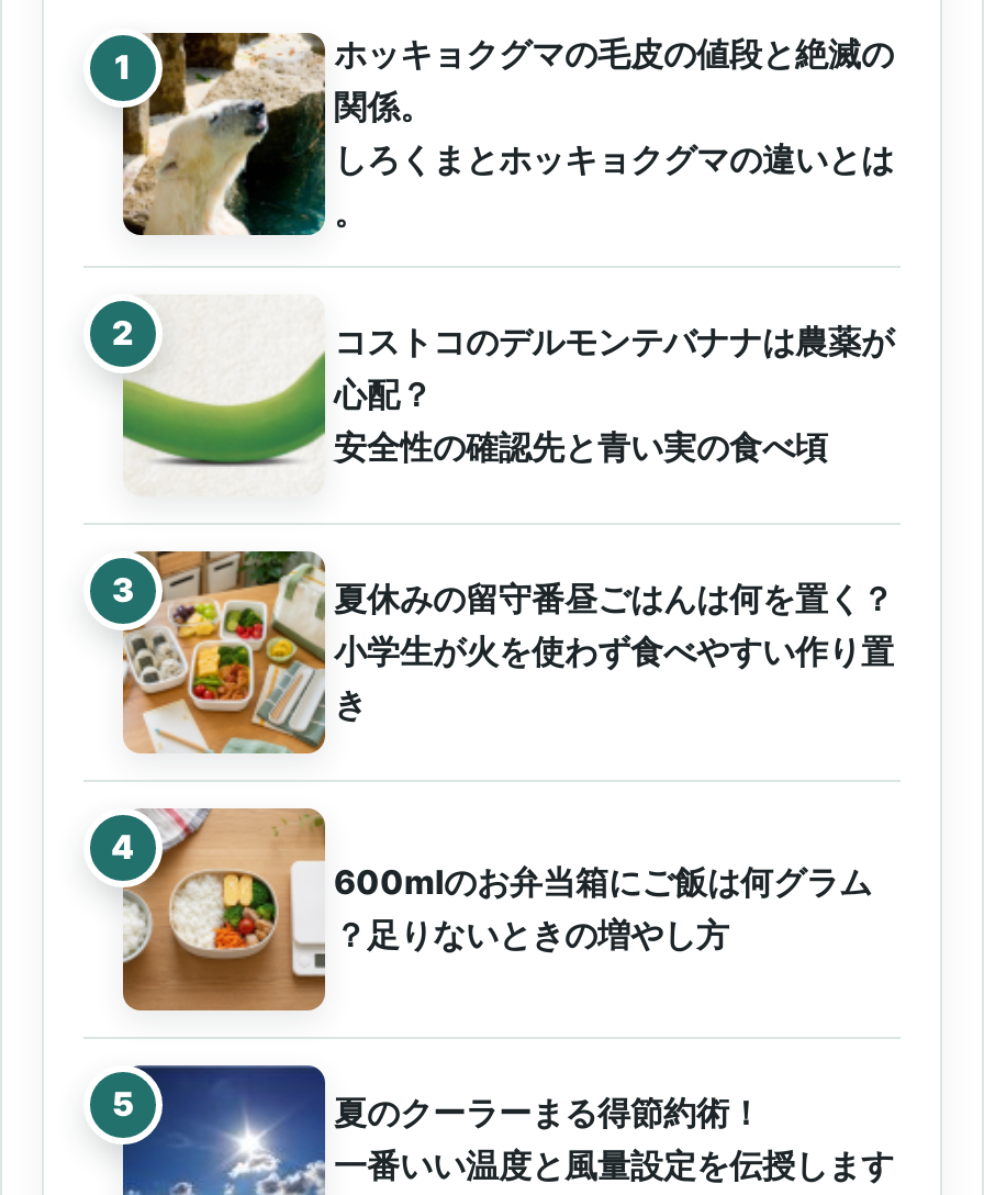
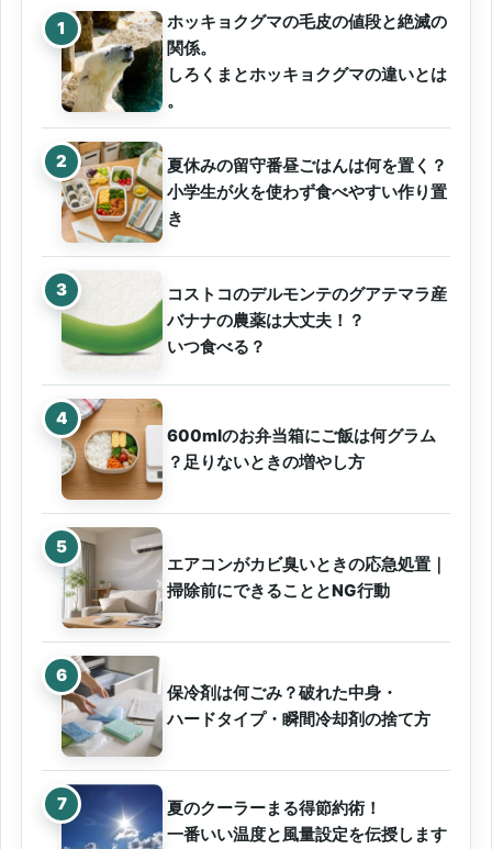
moved [123,294,321,492] -> [60,270,161,371]: [image]
[334,320,894,467] コストコのデルモンテバナナは農薬が | 心配？ | 安全性の確認先と青い実の食べ頃 -> none
moved [77,547,894,769] -> [38,139,447,250]: [image] | 夏休みの留守番昼ごはんは何を置く？ | 小学生が火を使わず食べやすい作り置 | き
none -> [167,283,447,357] コストコのデルモンテのグアテマラ産 | バナナの農薬は大丈夫！？ | いつ食べる？
none -> [62,527,447,629] [image] | エアコンがカビ臭いときの応急処置｜ | 掃除前にできることとNG行動
none -> [62,655,431,757] [image] | 保冷剤は何ごみ？破れた中身・ | ハードタイプ・瞬間冷却剤の捨て方

